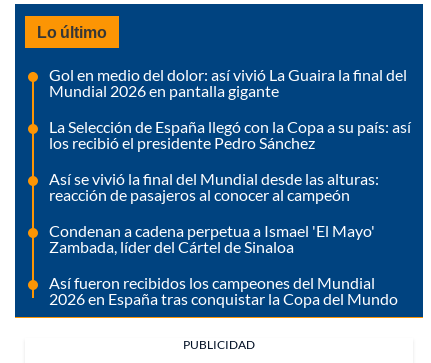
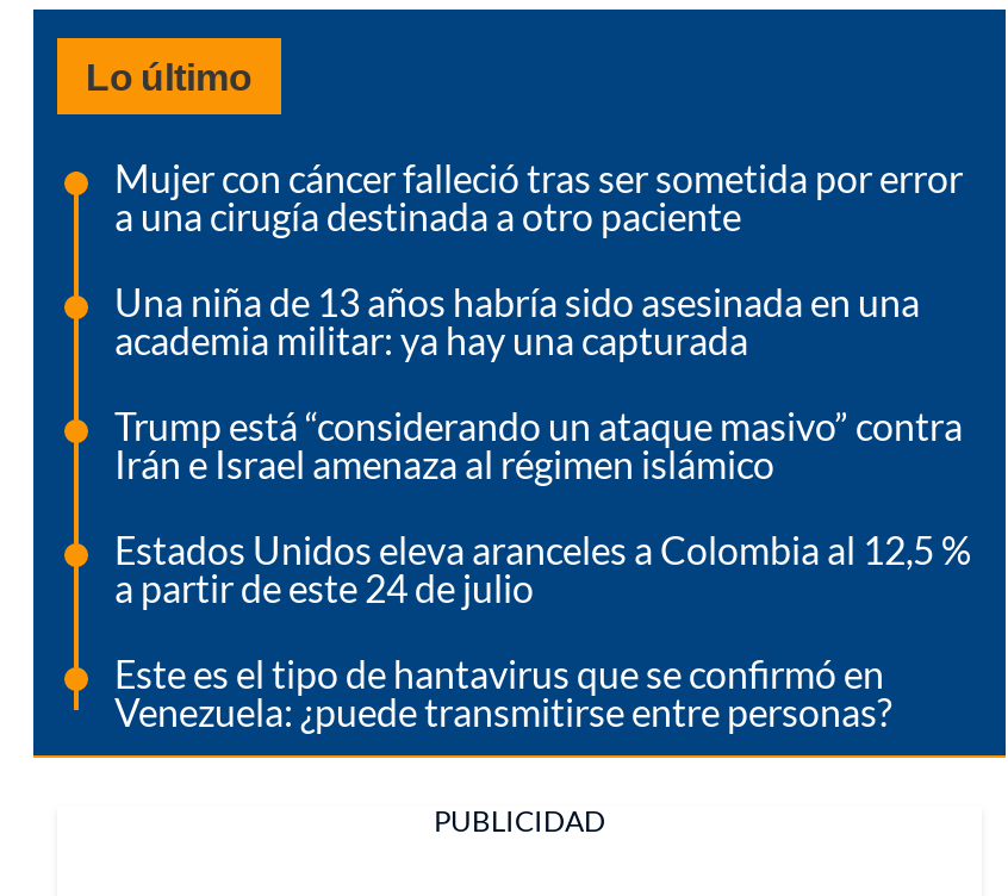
[49,65,407,100] Gol en medio del dolor: así vivió La Guaira la final del | Mundial 2026 en pantalla gigante -> [114,155,963,238] Mujer con cáncer falleció tras ser sometida por error | a una cirugía destinada a otro paciente
[49,117,411,152] La Selección de España llegó con la Copa a su país: así | los recibió el presidente Pedro Sánchez -> [114,279,920,362] Una niña de 13 años habría sido asesinada en una | academia militar: ya hay una capturada
[49,169,379,204] Así se vivió la final del Mundial desde las alturas: | reacción de pasajeros al conocer al campeón -> [114,402,963,486] Trump está “considerando un ataque masivo” contra | Irán e Israel amenaza al régimen islámico
[49,221,375,256] Condenan a cadena perpetua a Ismael 'El Mayo' | Zambada, líder del Cártel de Sinaloa -> [114,526,972,610] Estados Unidos eleva aranceles a Colombia al 12,5 % | a partir de este 24 de julio
[49,273,398,308] Así fueron recibidos los campeones del Mundial | 2026 en España tras conquistar la Copa del Mundo -> [114,650,891,734] Este es el tipo de hantavirus que se confirmó en | Venezuela: ¿puede transmitirse entre personas?

